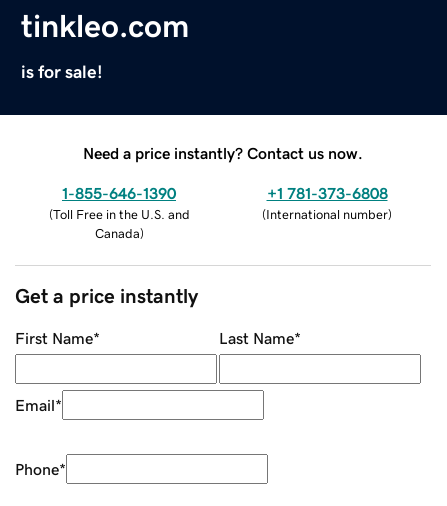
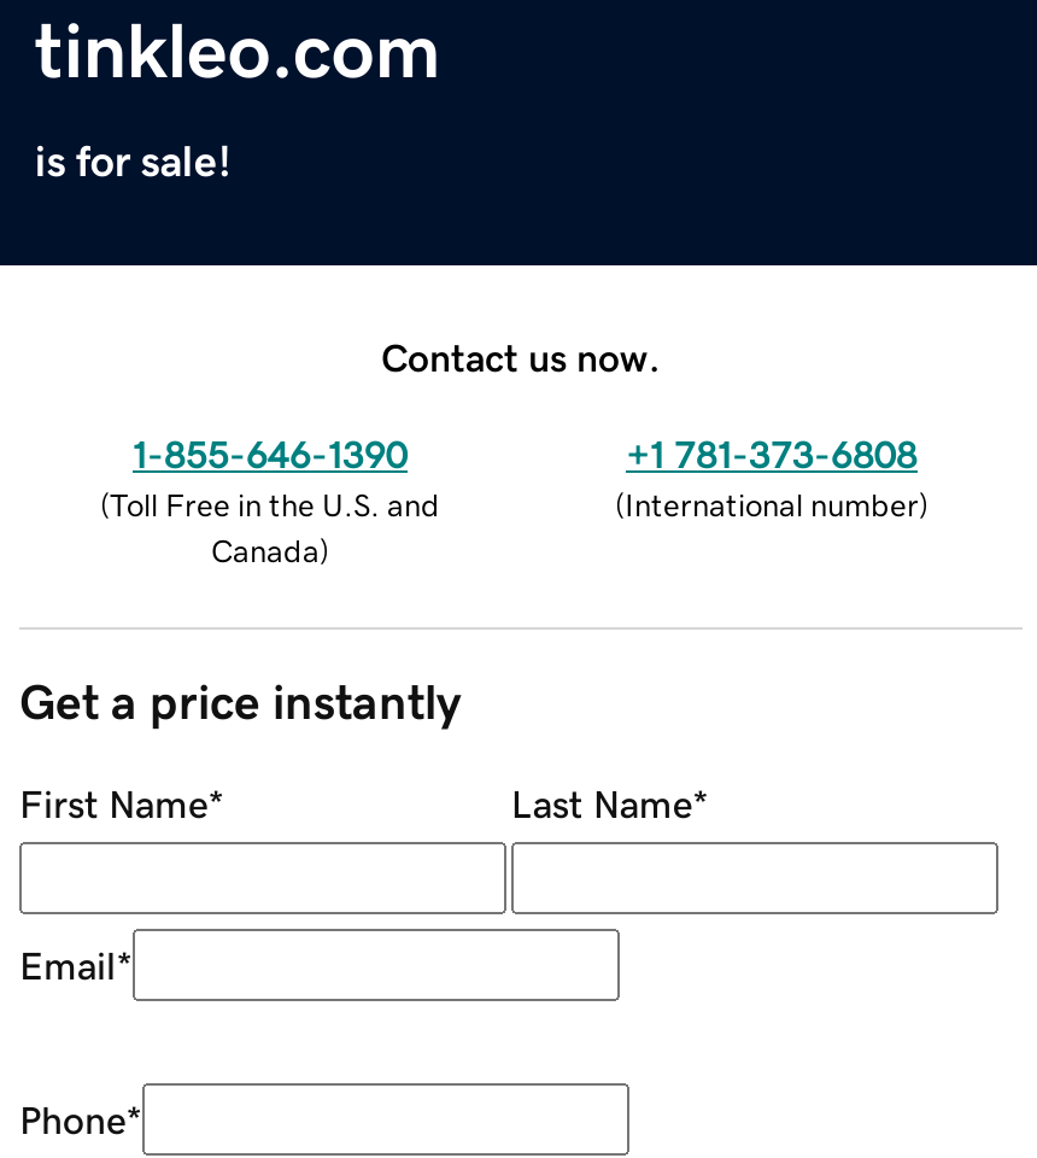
[83,145,363,161] Need a price instantly? Contact us now. -> [381,337,661,375] Contact us now.

